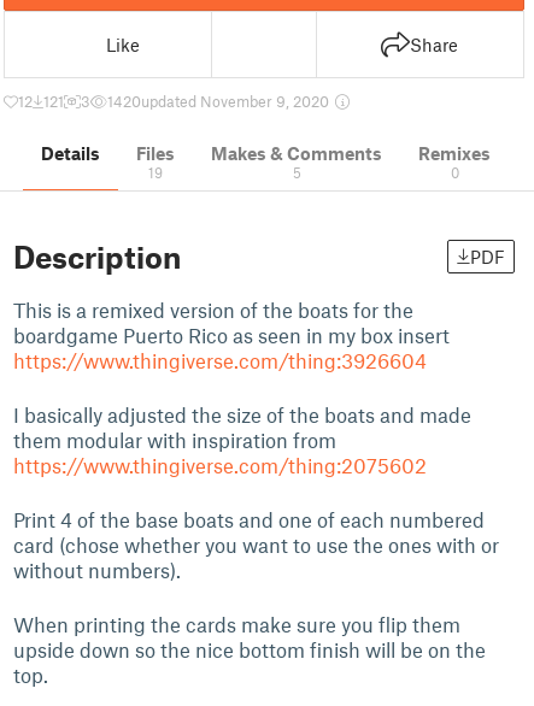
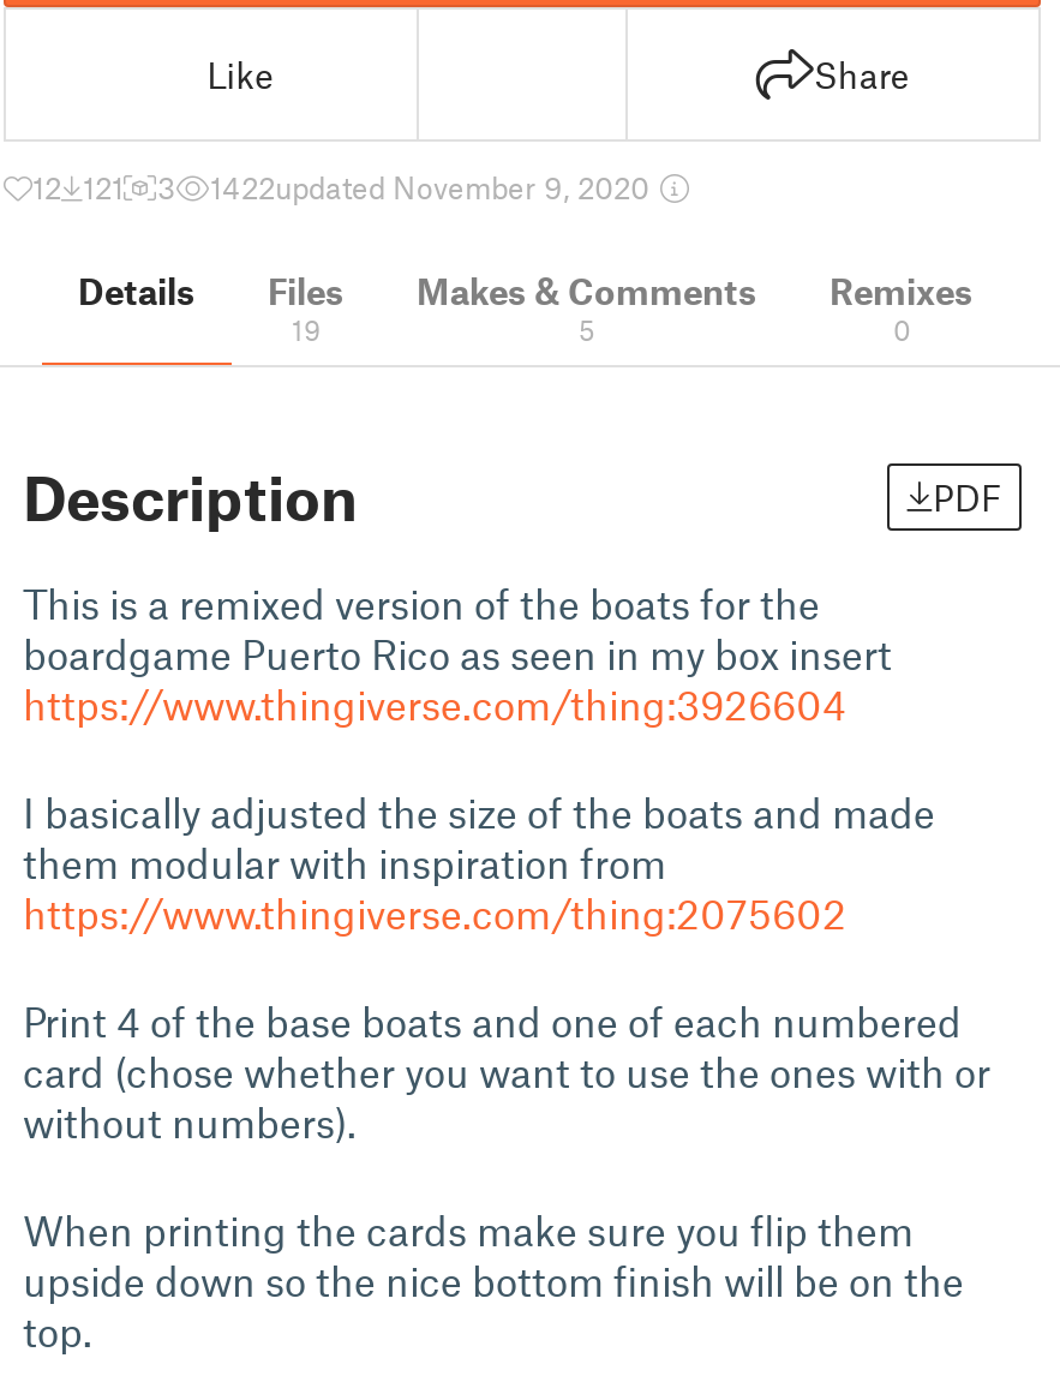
[107,92,333,111] 1420updated November 9, 2020 -> [210,168,657,207] 1422updated November 9, 2020

